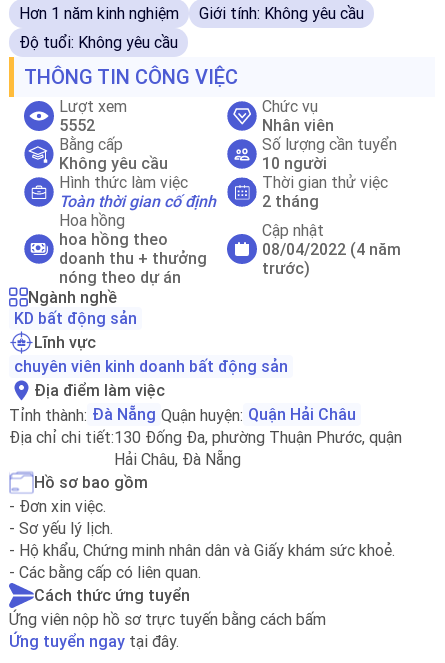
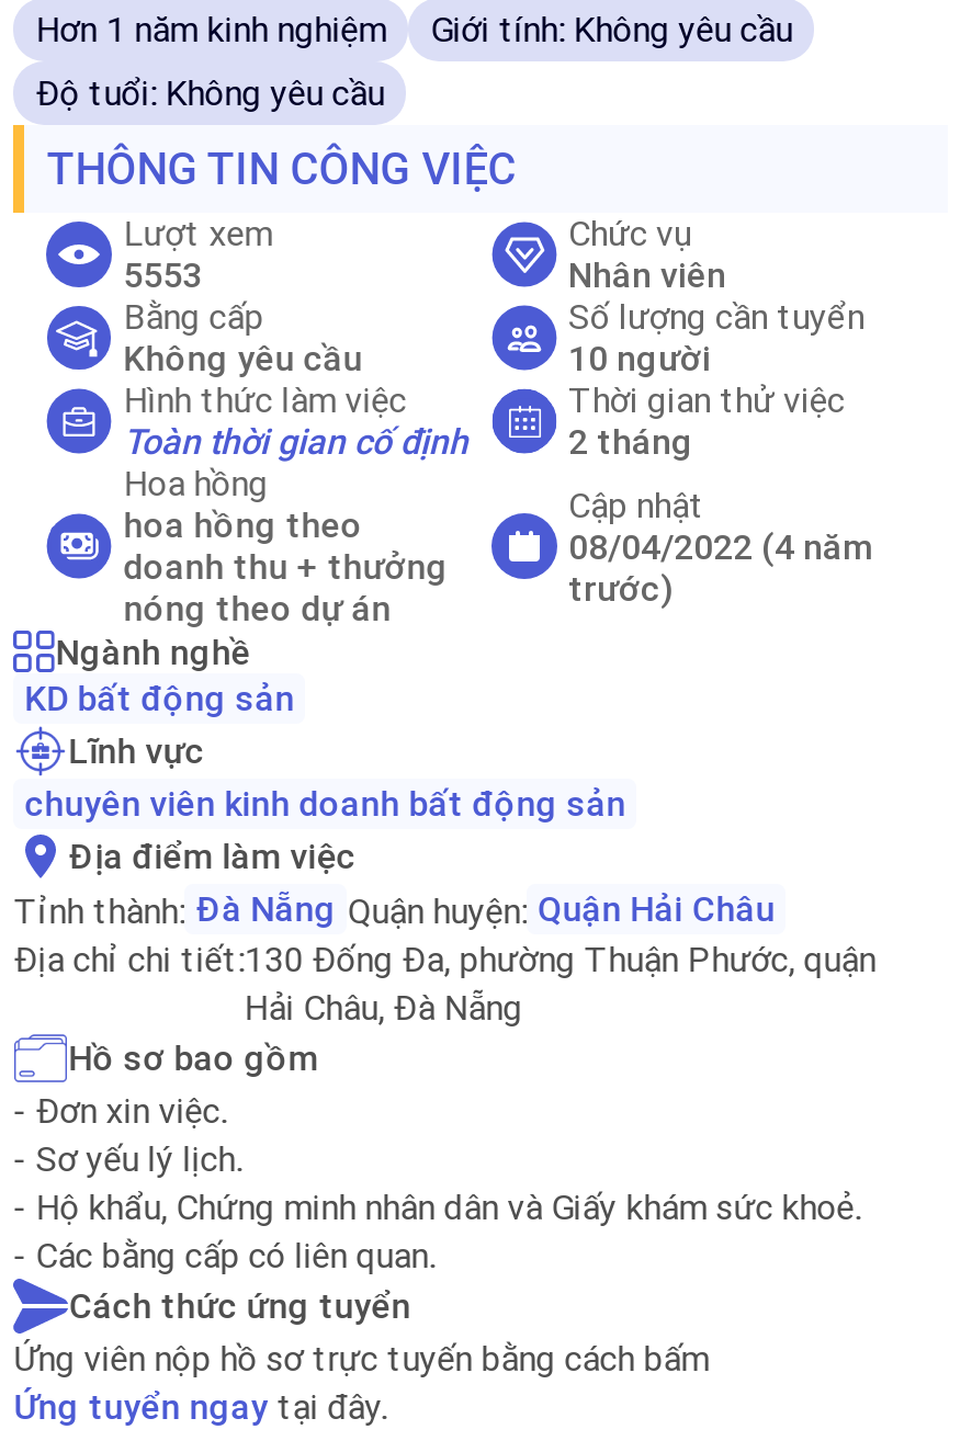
[59,115,95,135] 5552 -> [123,252,202,296] 5553

